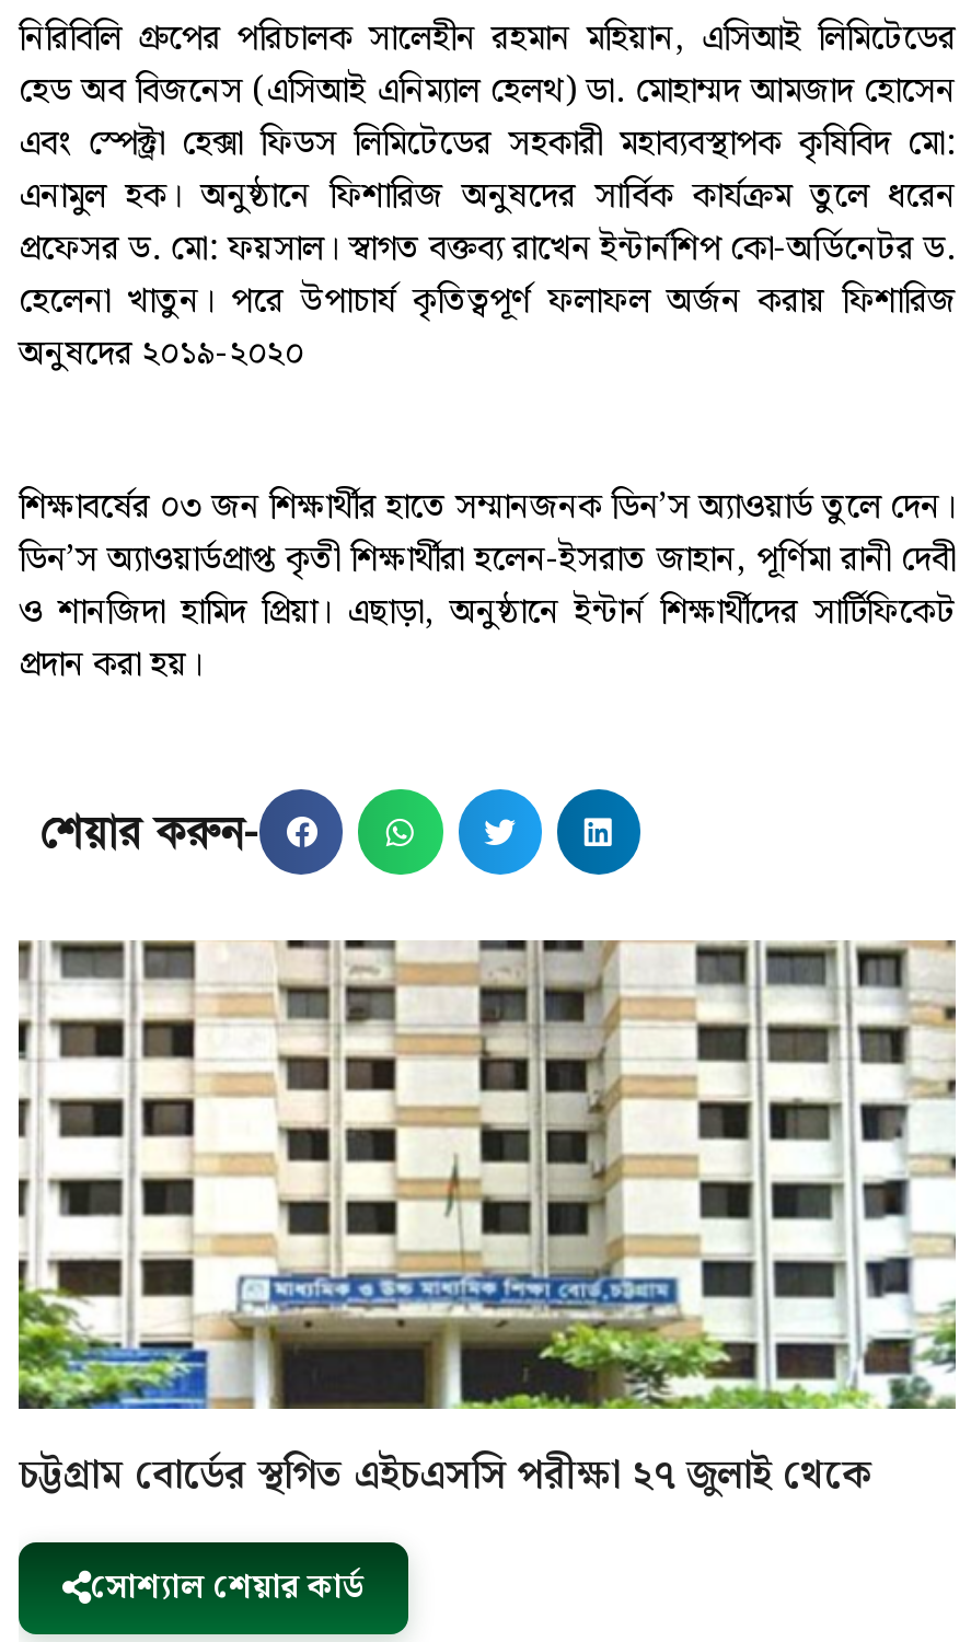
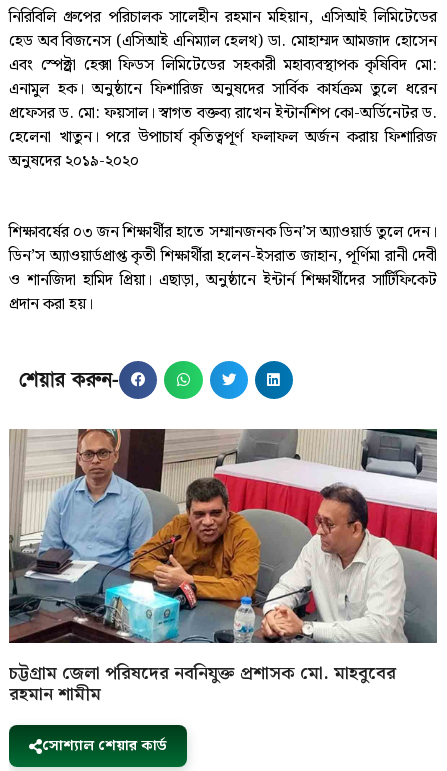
[16,939,958,1507] [image] | চট্টগ্রাম বোর্ডের স্থগিত এইচএসসি পরীক্ষা ২৭ জুলাই থেকে -> [9,428,438,709] [image] | চট্টগ্রাম জেলা পরিষদের নবনিযুক্ত প্রশাসক মো. মাহবুবের | রহমান শামীম

